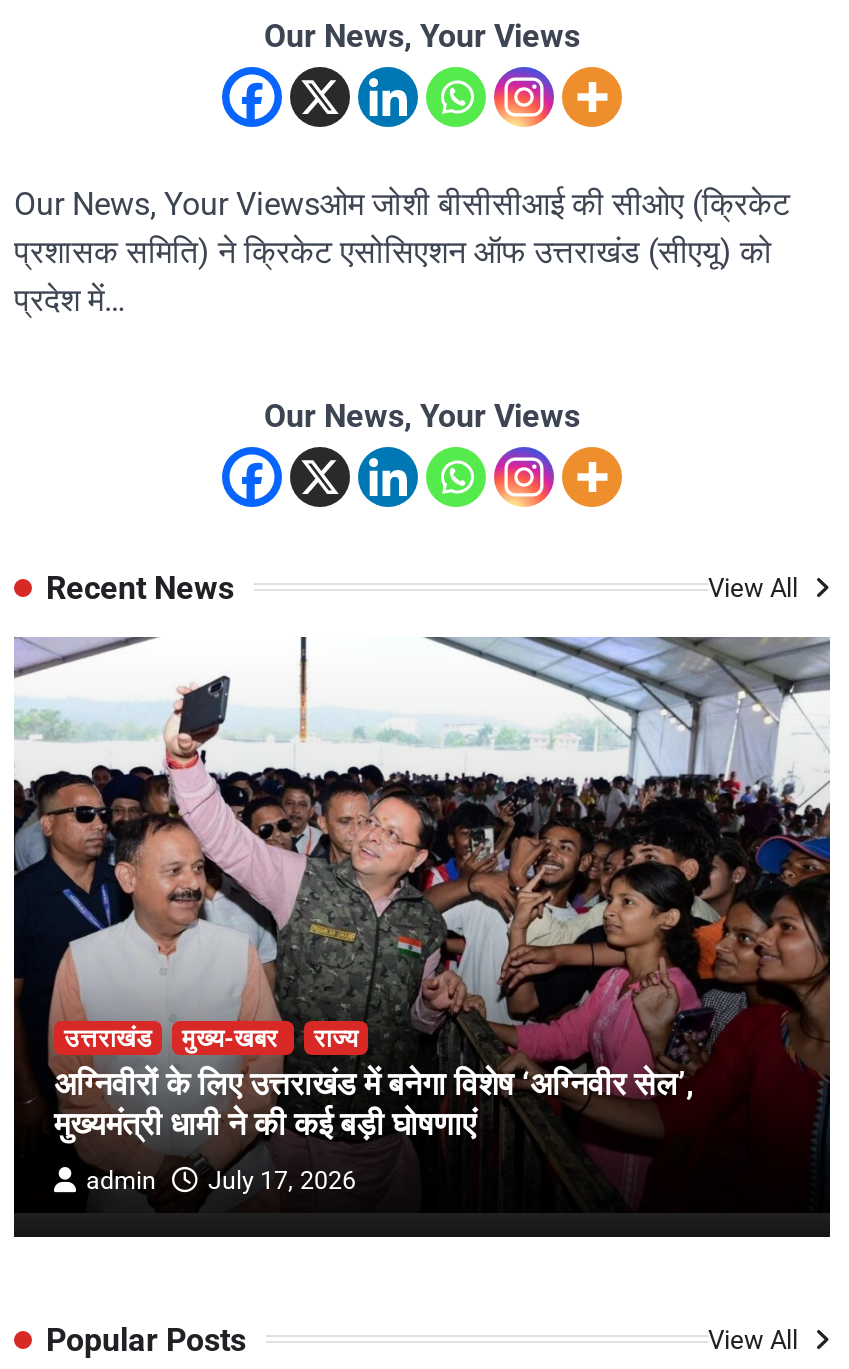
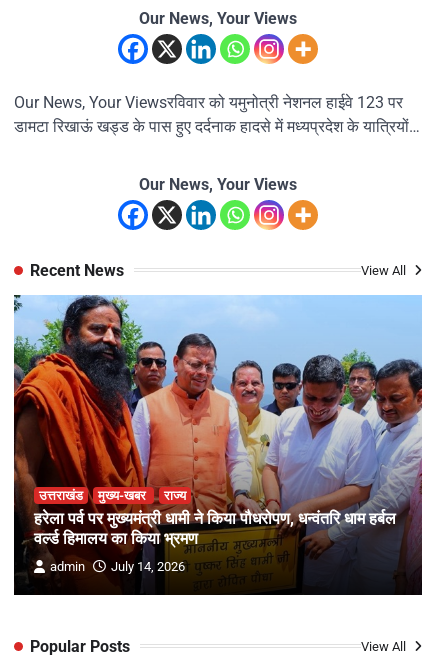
[14,184,790,318] Our News, Your Viewsओम जोशी बीसीसीआई की सीओए (क्रिकेट | प्रशासक समिति) ने क्रिकेट एसोसिएशन ऑफ उत्तराखंड (सीएयू) को | प्रदेश में… -> [14,93,420,136] Our News, Your Viewsरविवार को यमुनोत्री नेशनल हाईवे 123 पर | डामटा रिखाऊं खड्ड के पास हुए दर्दनाक हादसे में मध्यप्रदेश के यात्रियों…
[12,635,832,1219] [image] | अग्निवीरों के लिए उत्तराखंड में बनेगा विशेष ‘अग्निवीर सेल’, | मुख्यमंत्री धामी ने की कई बड़ी घोषणाएं -> [13,294,423,581] [image] | हरेला पर्व पर मुख्यमंत्री धामी ने किया पौधरोपण, धन्वंतरि धाम हर्बल | वर्ल्ड हिमालय का किया भ्रमण
[86,1164,356,1194] admin July 17, 2026 -> [50,559,185,574] admin July 14, 2026

